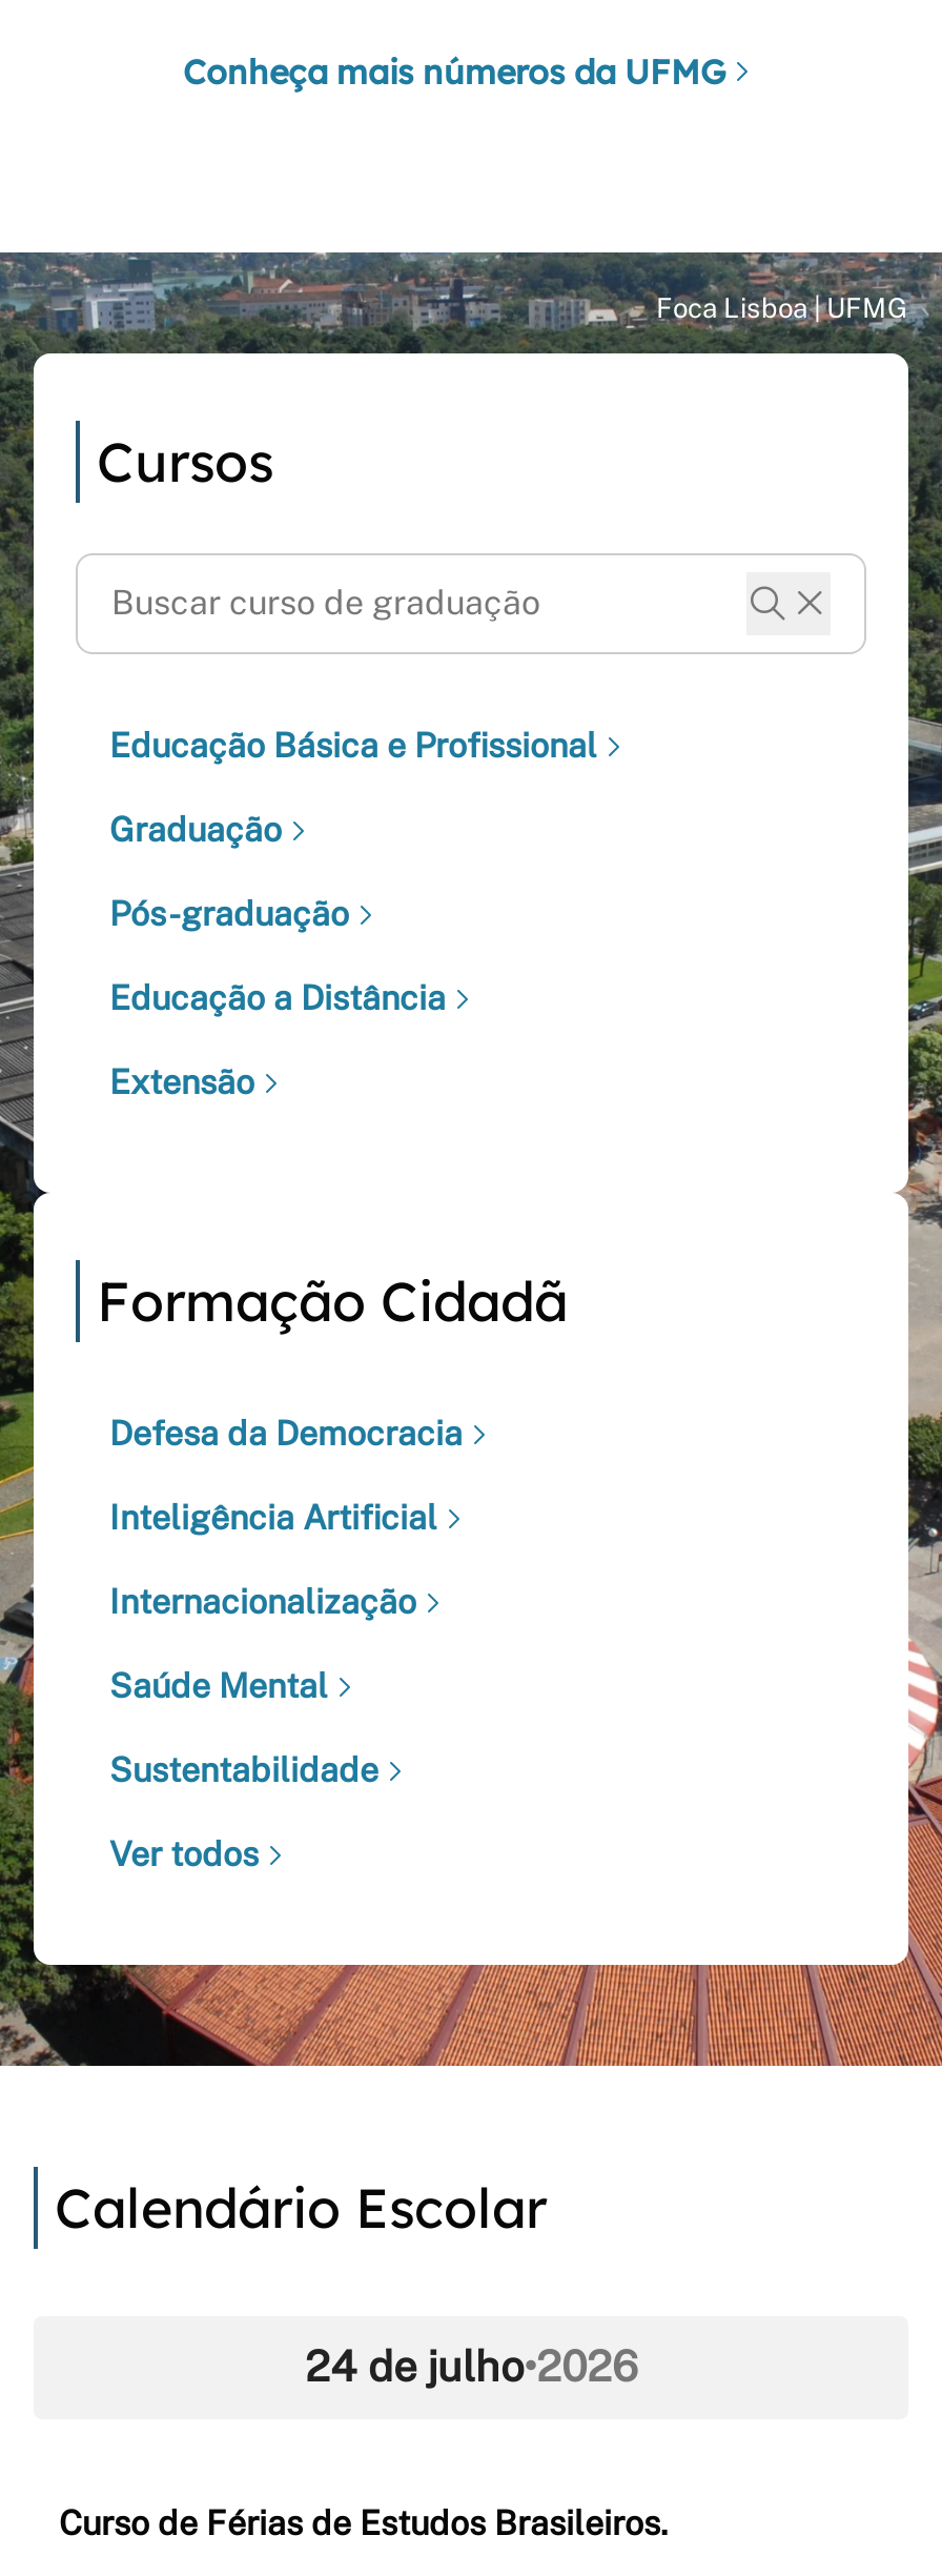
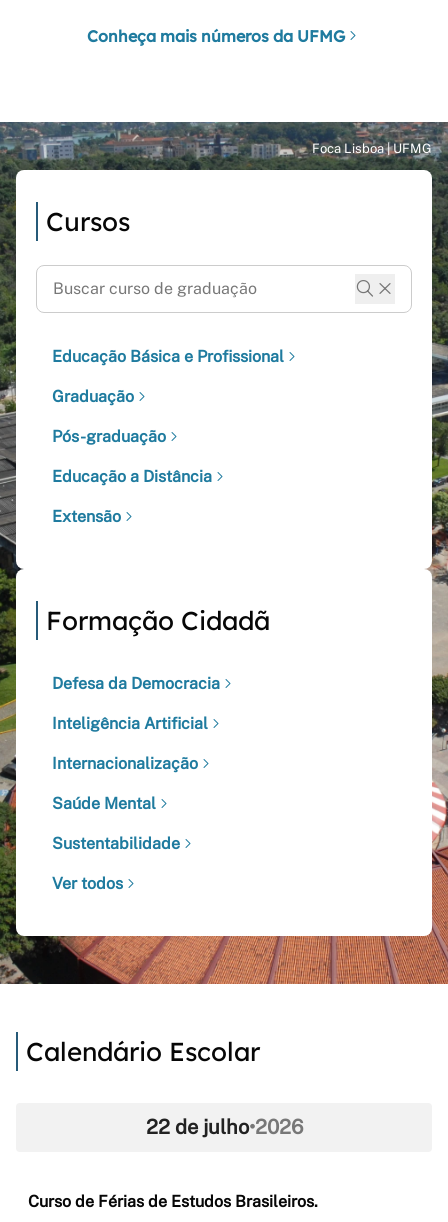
[305,2342,637,2392] 24 de julho•2026 -> [145,1115,302,1139] 22 de julho•2026

